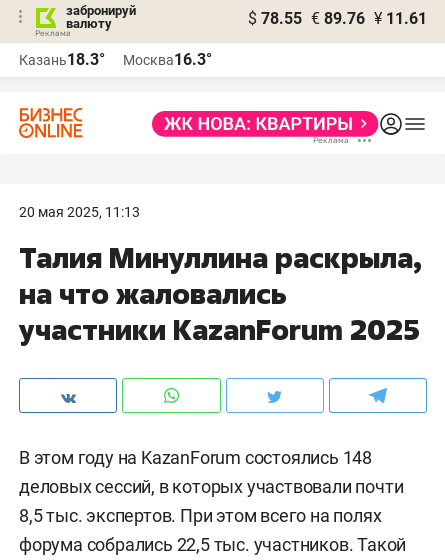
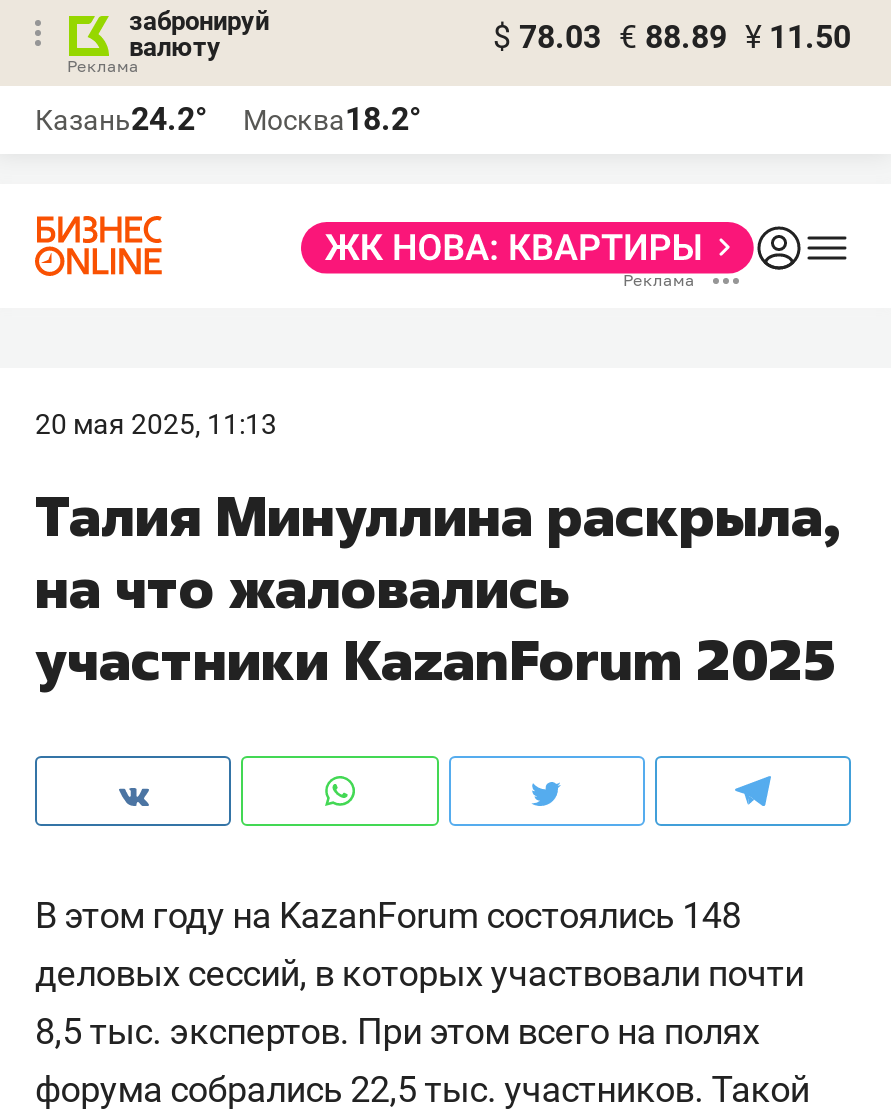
[248,9,427,28] $ 78.55 € 89.76 ¥ 11.61 -> [493,18,851,56] $ 78.03 € 88.89 ¥ 11.50
[19,50,105,69] Казань18.3° -> [35,100,207,138] Казань24.2°
[123,50,212,69] Москва16.3° -> [243,100,421,138] Москва18.2°

